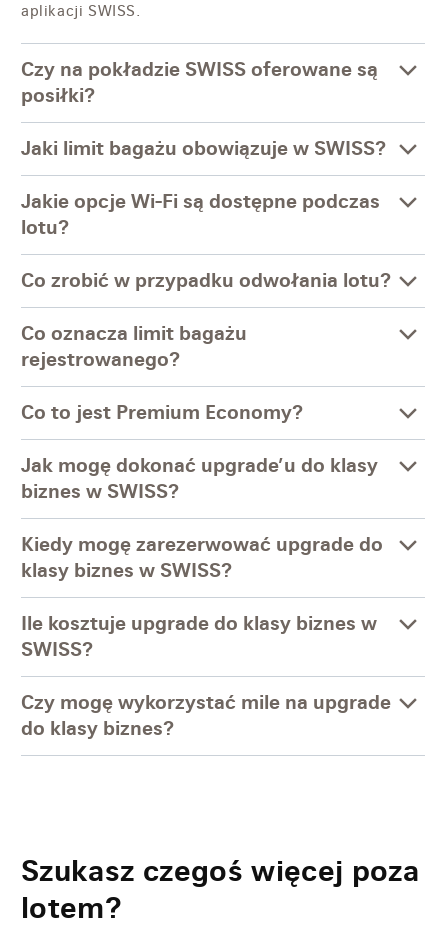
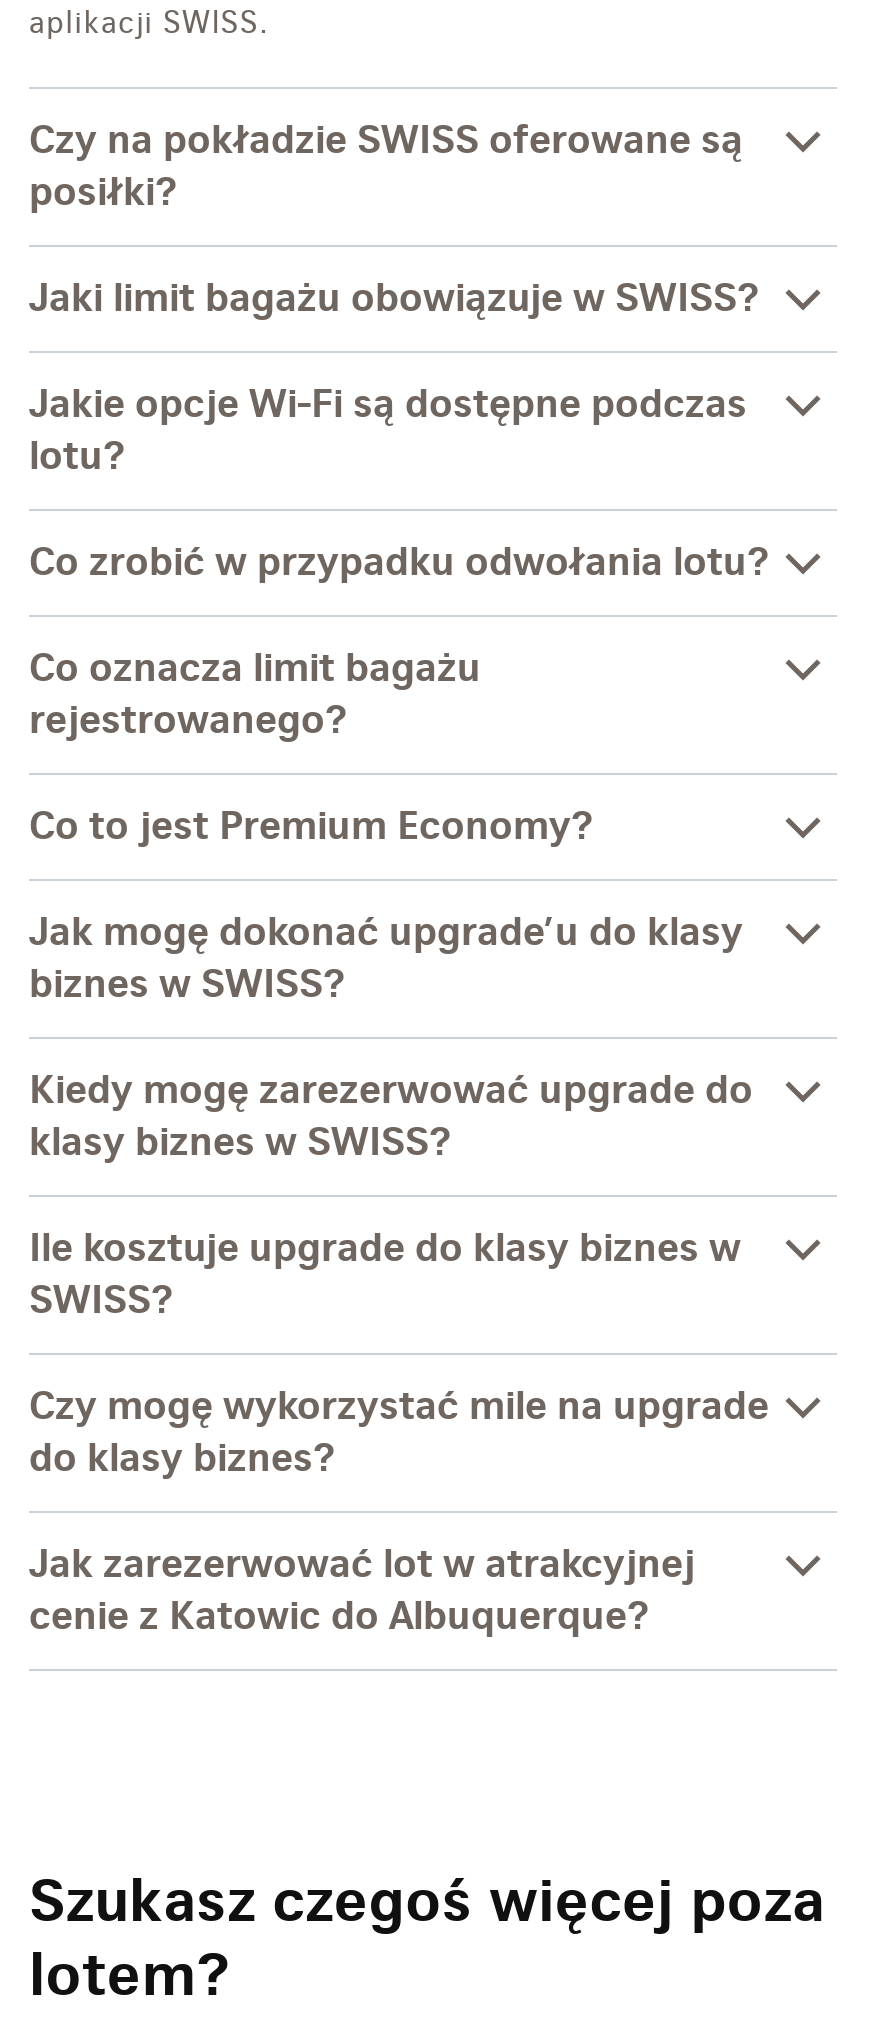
none -> [29,1539,695,1641] Jak zarezerwować lot w atrakcyjnej | cenie z Katowic do Albuquerque?

